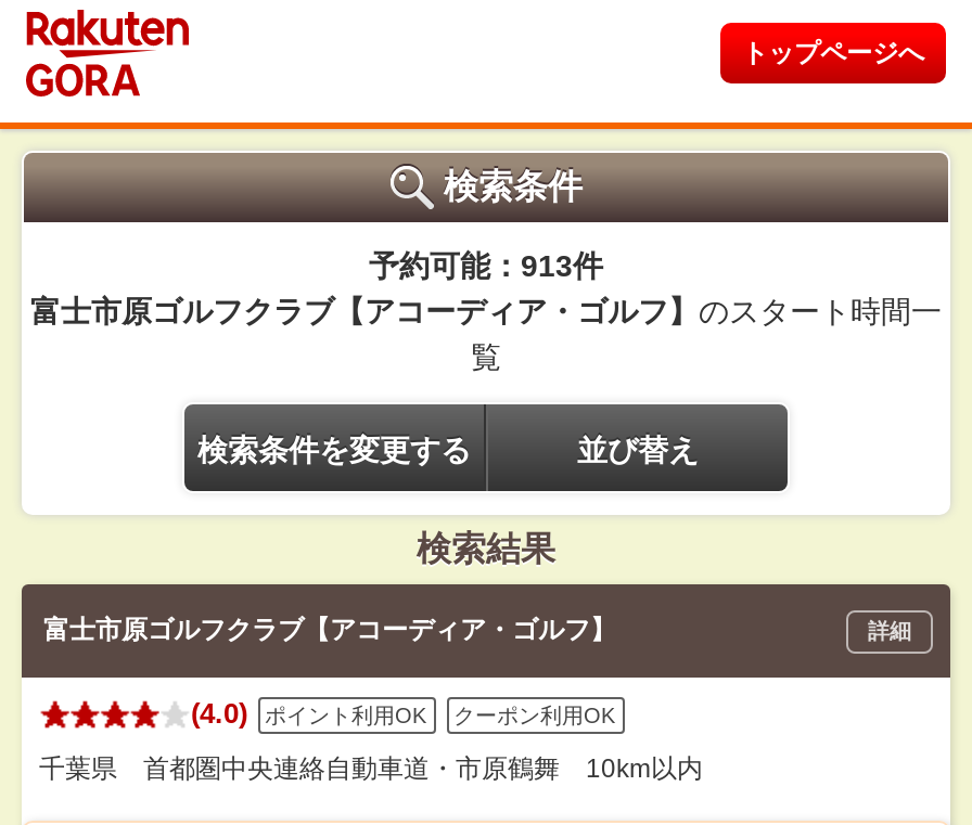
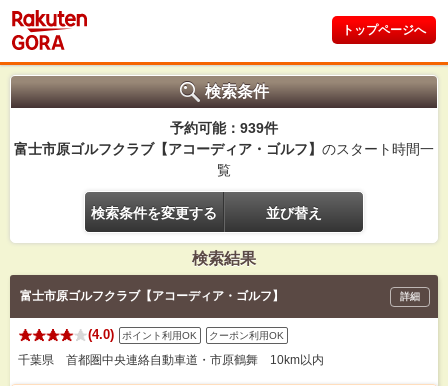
[369,248,603,283] 予約可能：913件 -> [170,120,278,136] 予約可能：939件

